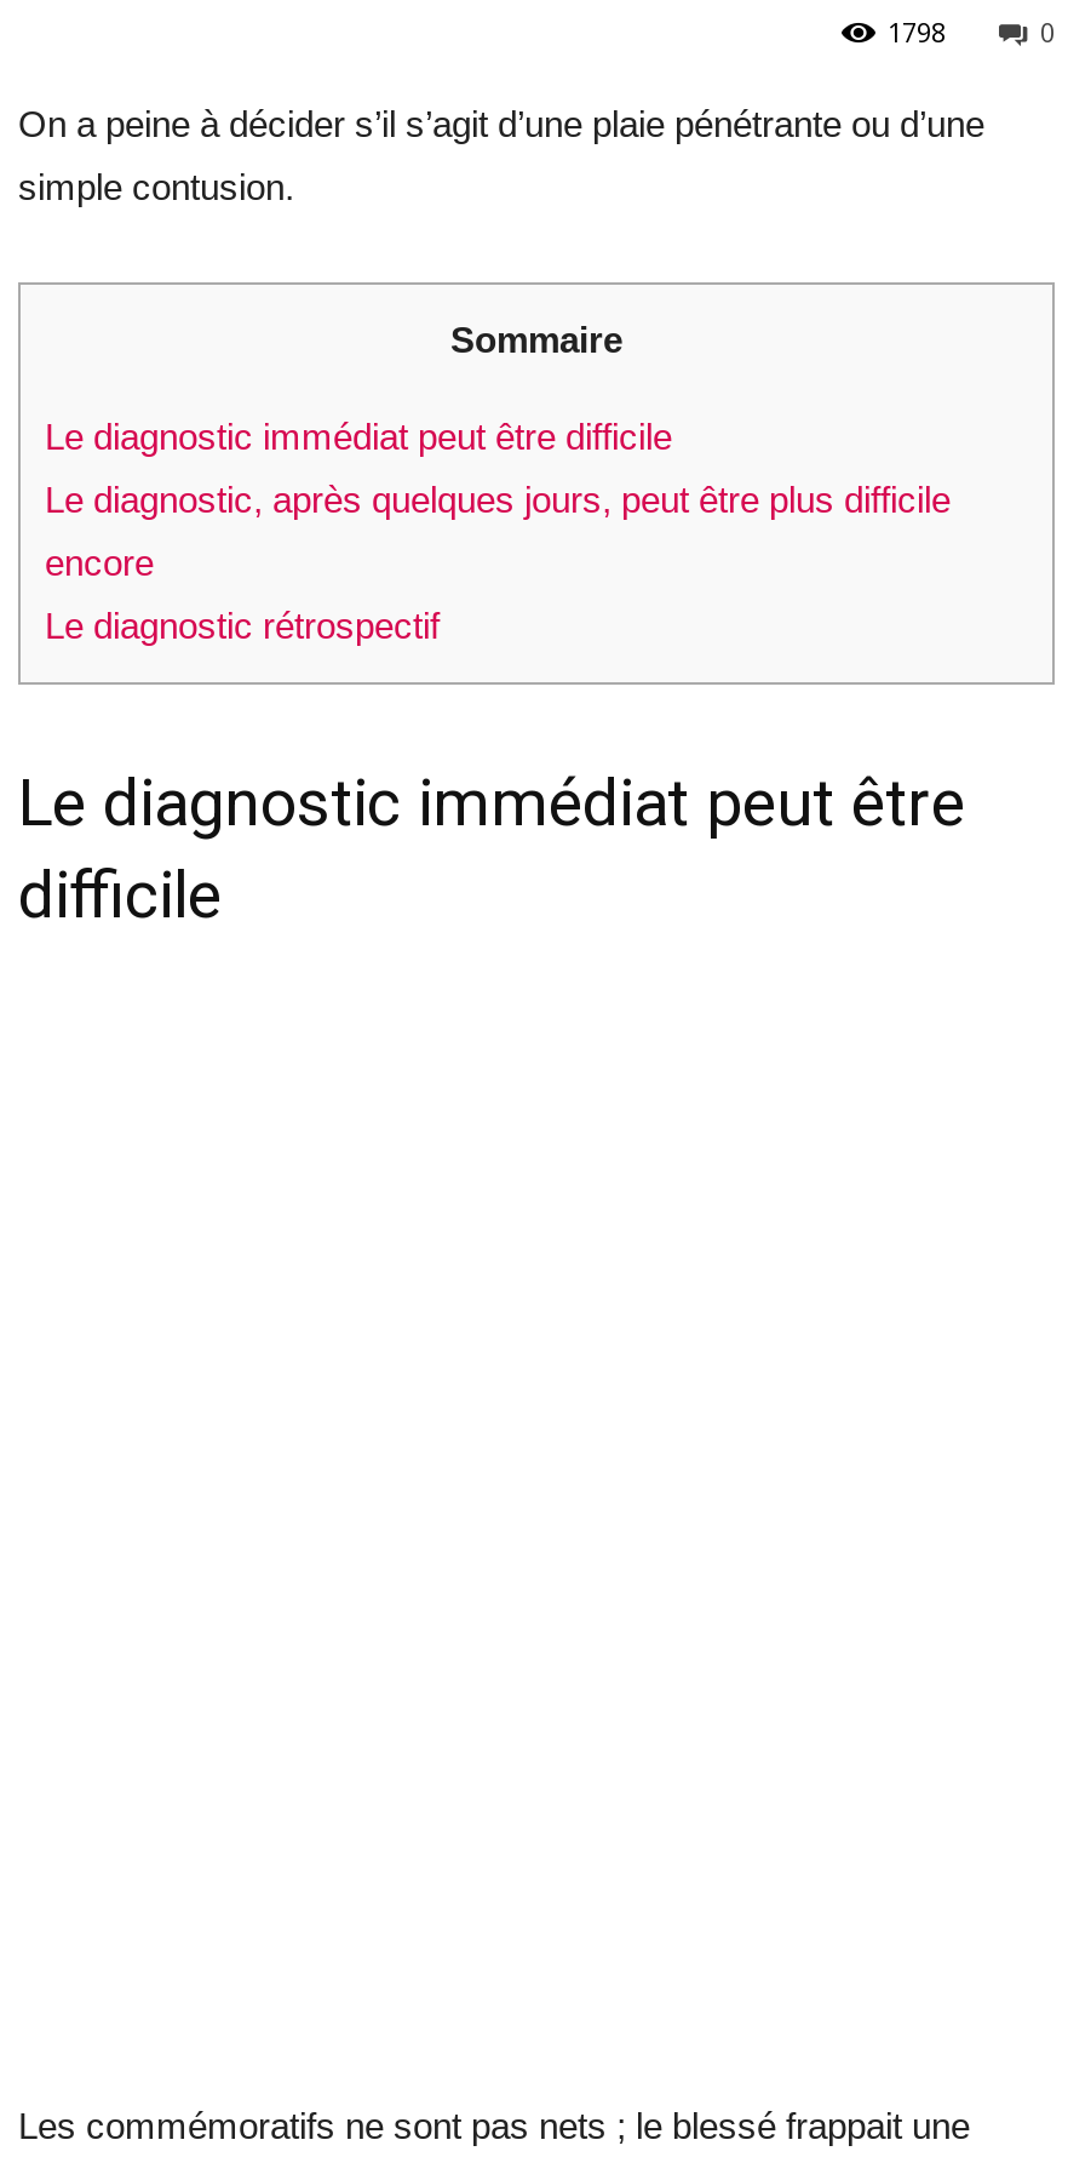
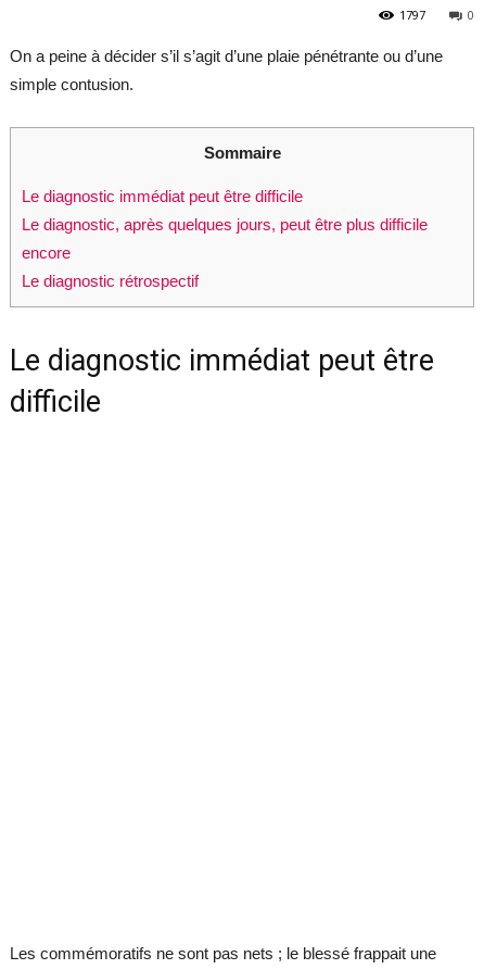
[888,13,946,50] 1798 -> [399,7,425,23] 1797

